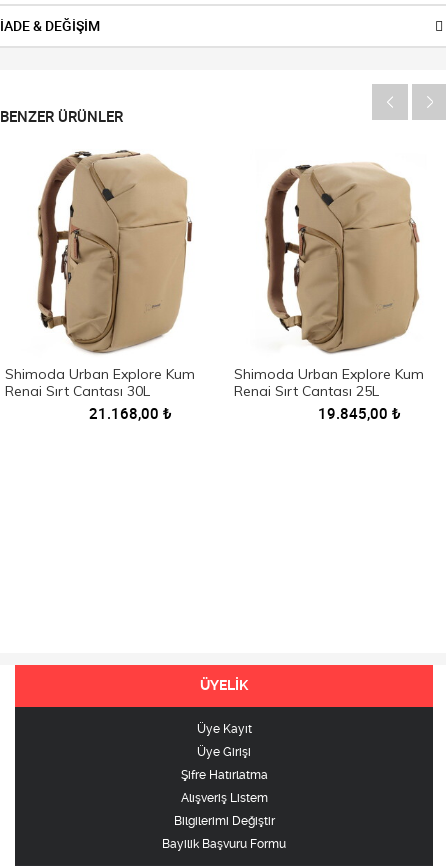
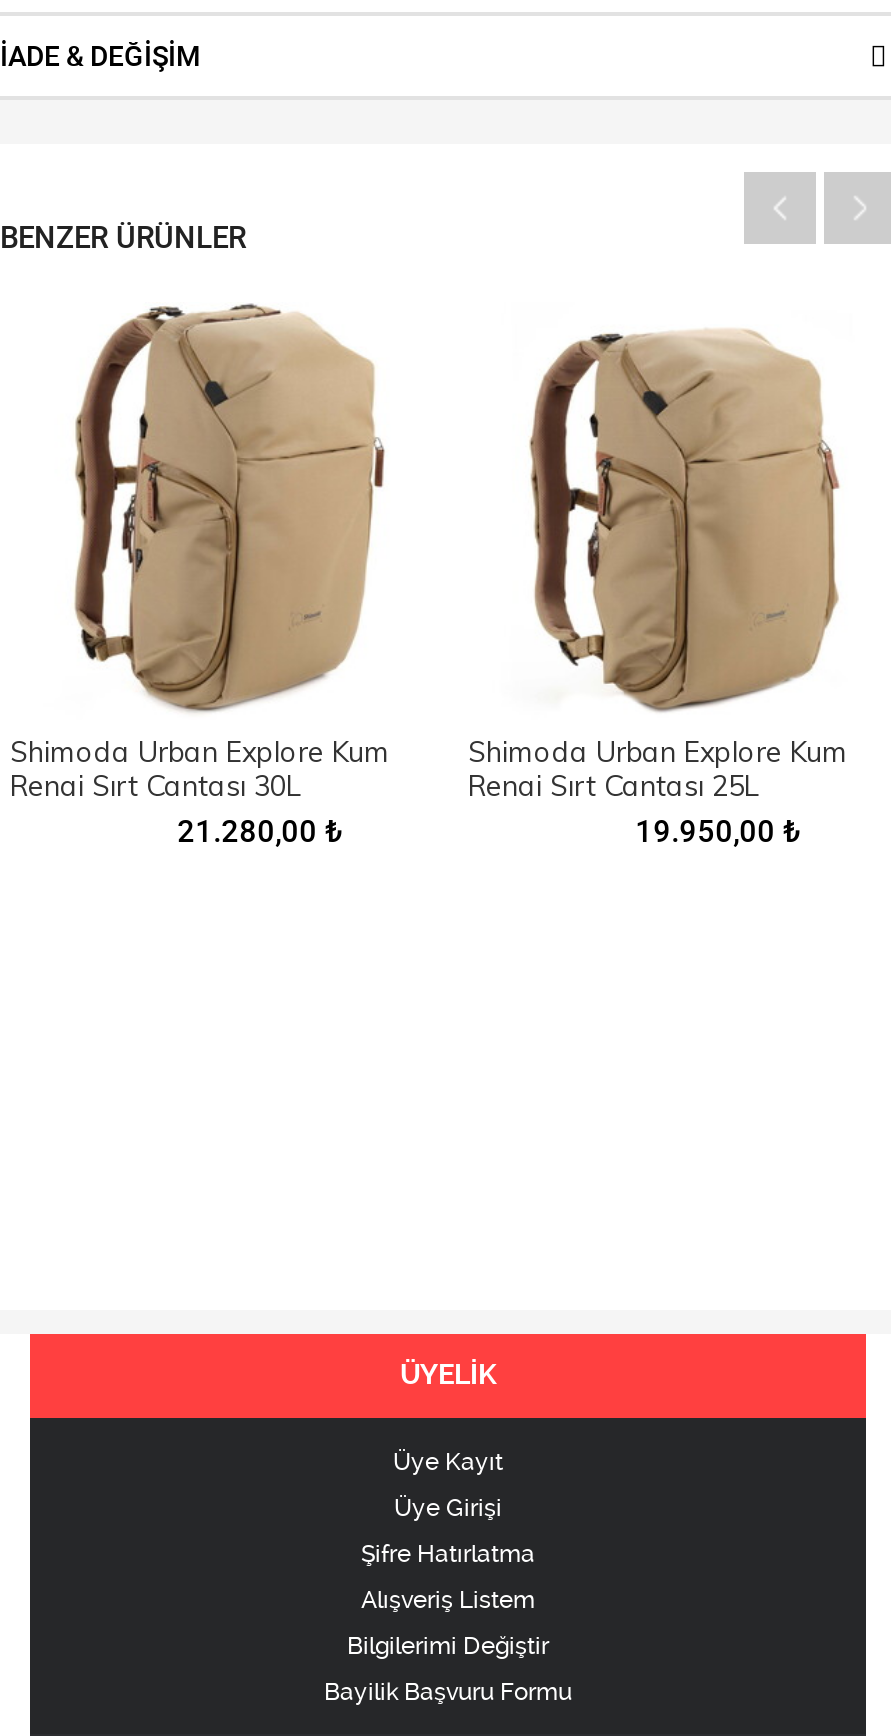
[89,405,172,423] 21.168,00 ₺ -> [177,813,343,849] 21.280,00 ₺
[318,405,401,423] 19.845,00 ₺ -> [635,813,801,849] 19.950,00 ₺

